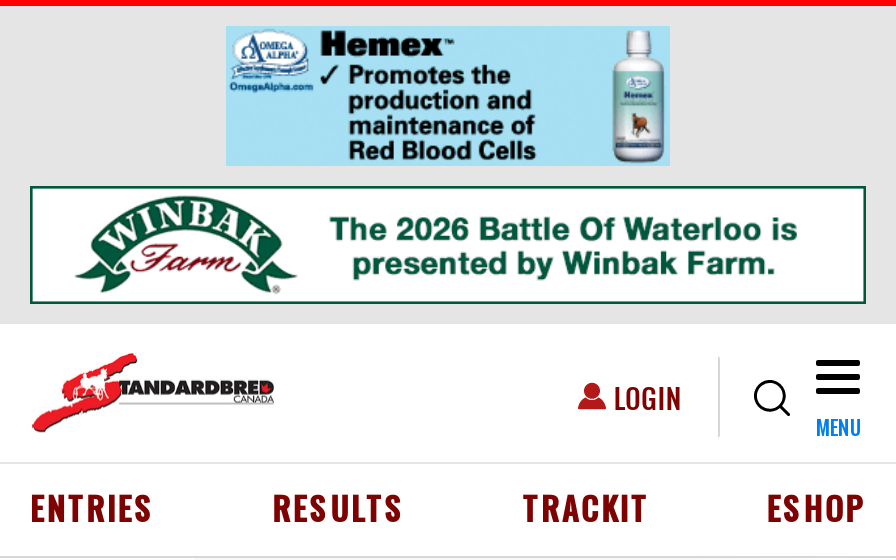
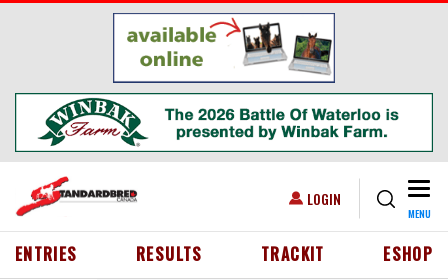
[226,26,670,166] [image] -> [112,12,336,84] [image]

